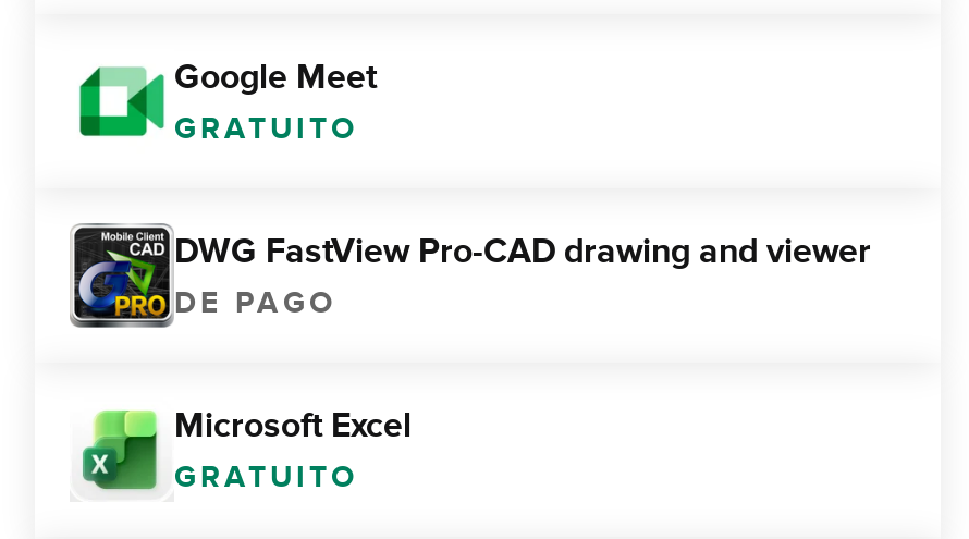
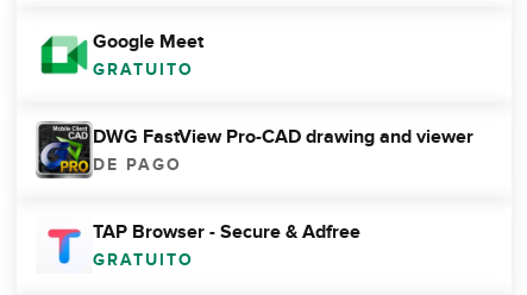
[81,403,412,493] [image] | Microsoft Excel -> [43,219,360,268] [image] | TAP Browser - Secure & Adfree

